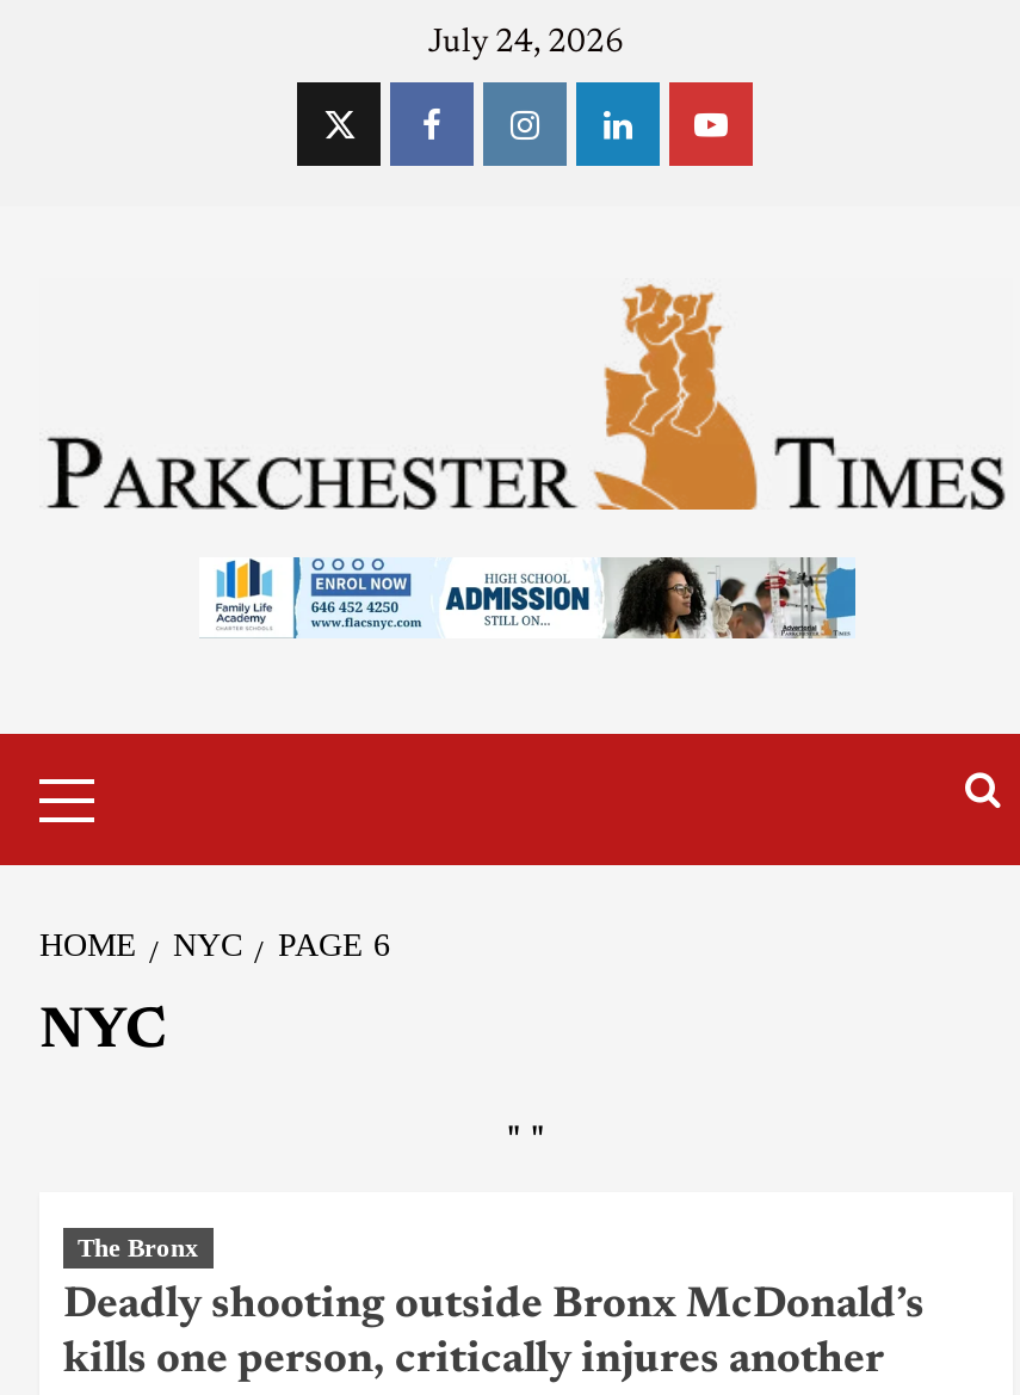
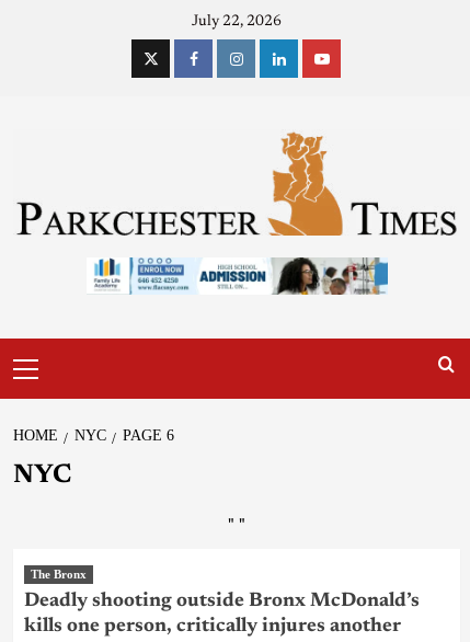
[428,27,624,61] July 24, 2026 -> [192,14,282,30] July 22, 2026

